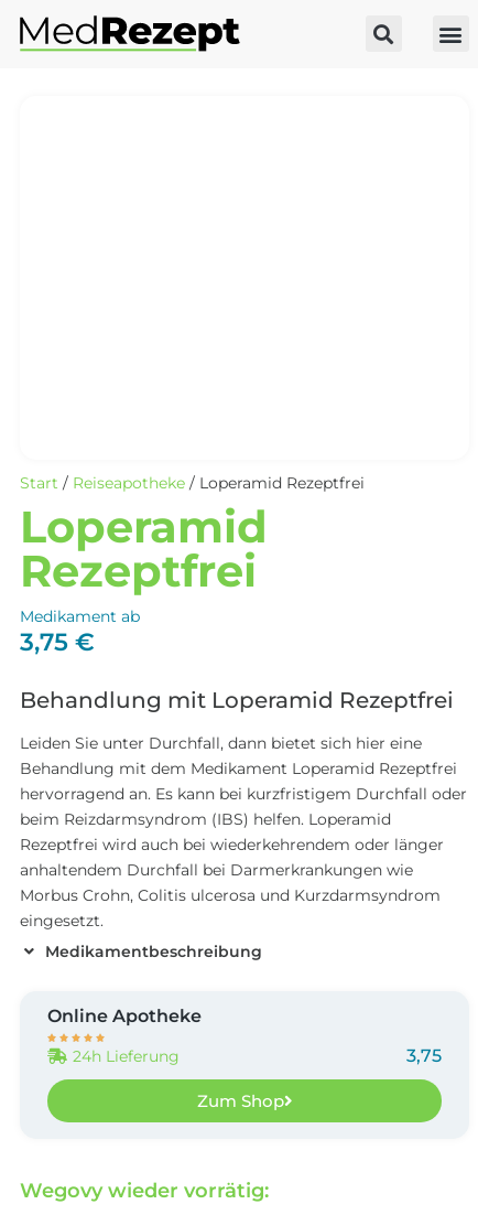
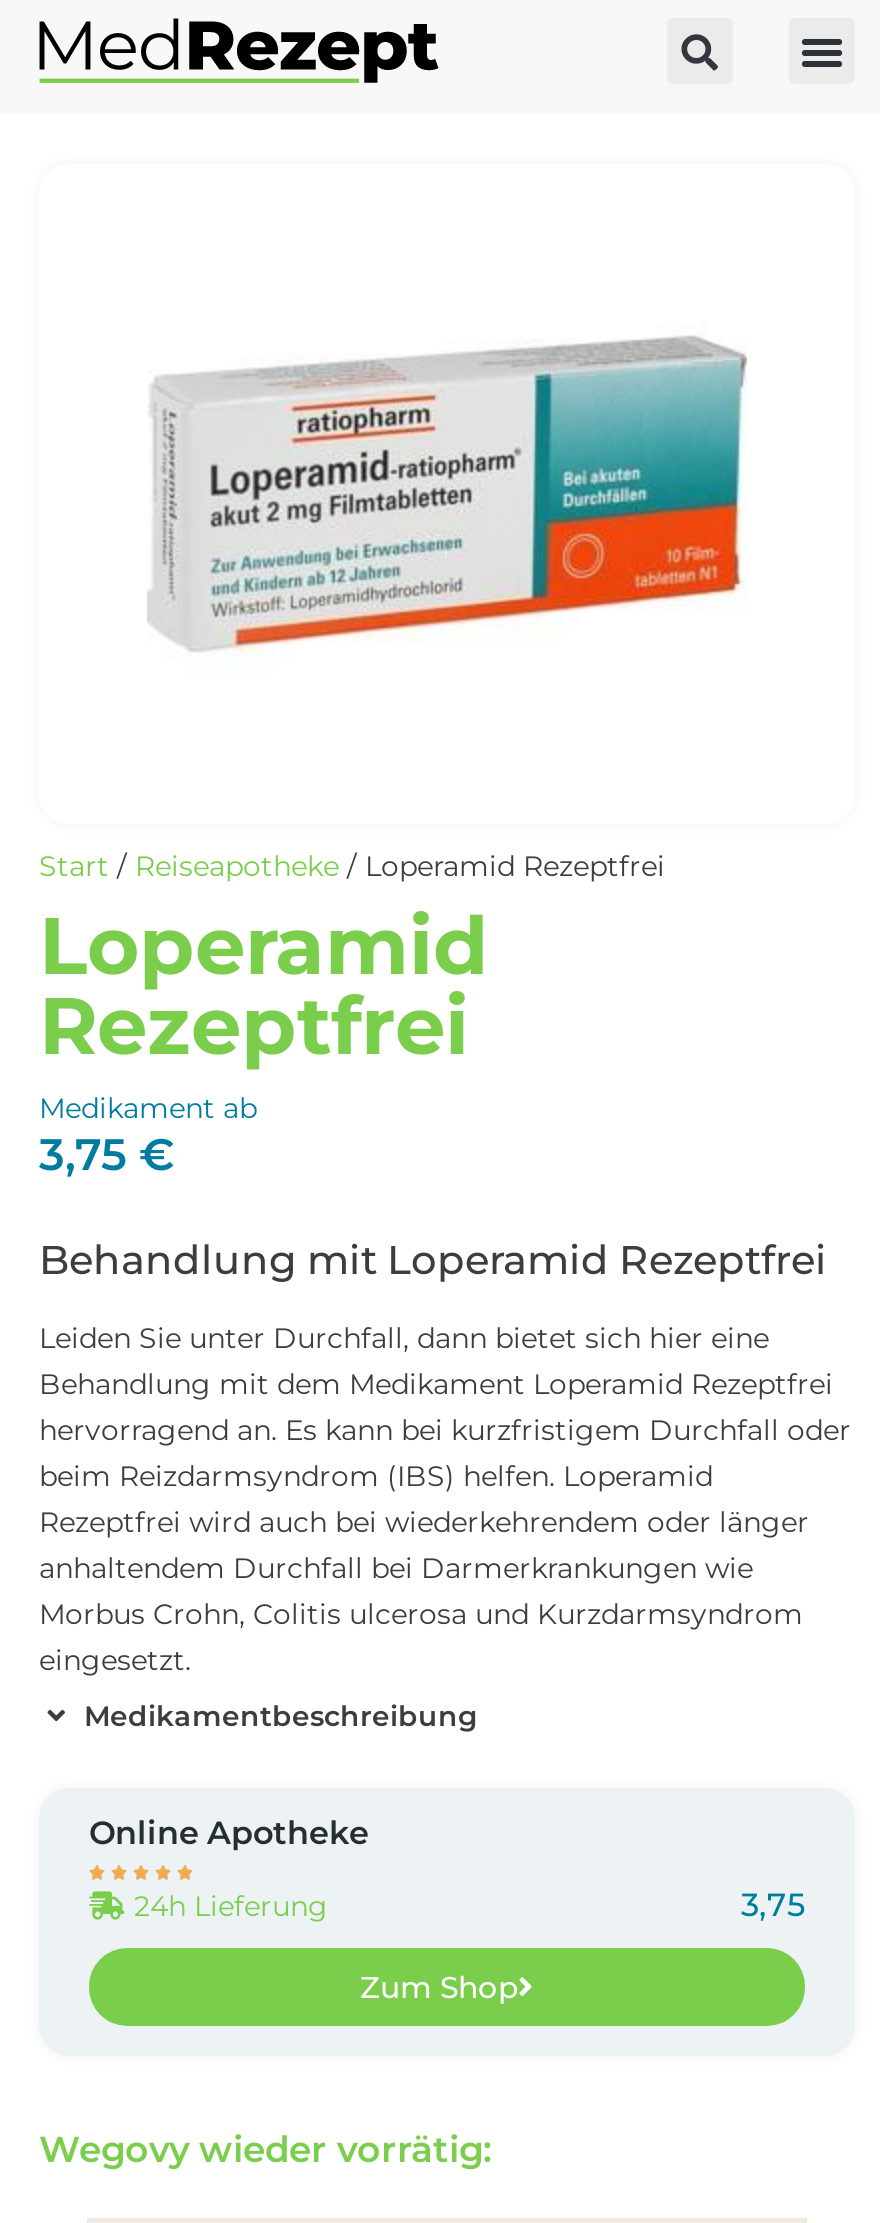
none -> [147,336,747,652] [image]

